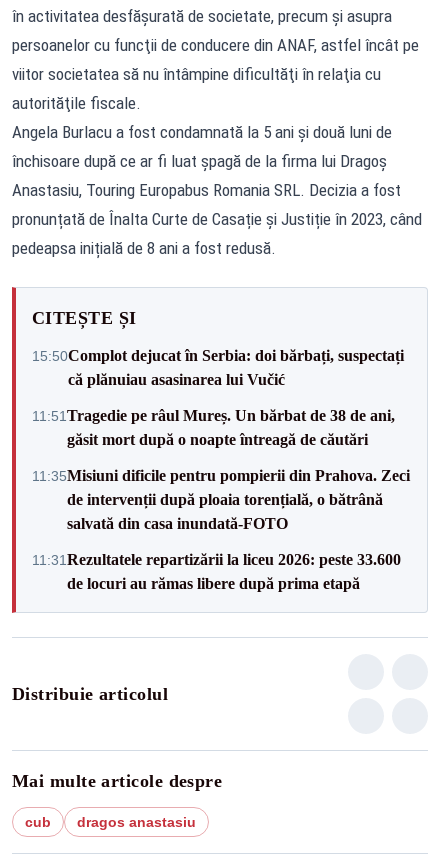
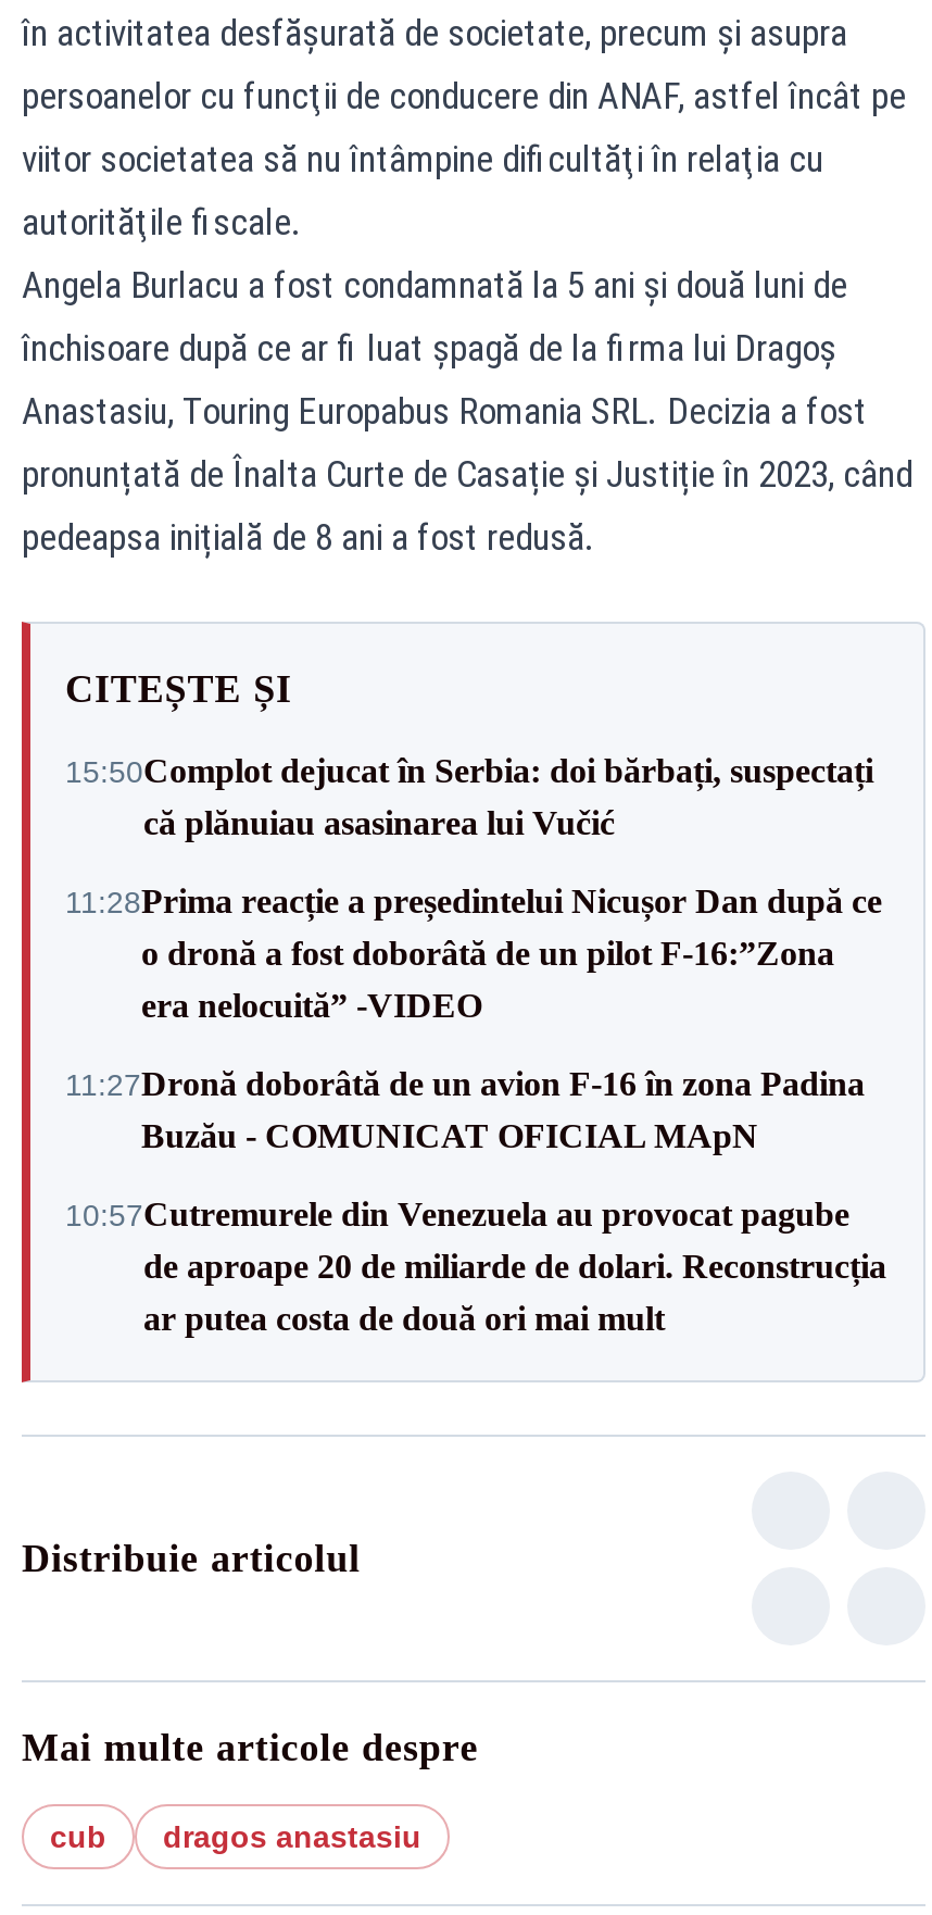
[32,406,395,447] 11:51 Tragedie pe râul Mureș. Un bărbat de 38 de ani, | găsit mort după o noapte întreagă de căutări -> [65,883,882,1024] 11:28Prima reacție a președintelui Nicușor Dan după ce | o dronă a fost doborâtă de un pilot F-16:”Zona | era nelocuită” -VIDEO
[32,466,410,531] 11:35Misiuni dificile pentru pompierii din Prahova. Zeci | de intervenții după ploaia torențială, o bătrână | salvată din casa inundată-FOTO -> [65,1065,865,1154] 11:27Dronă doborâtă de un avion F‑16 în zona Padina | Buzău - COMUNICAT OFICIAL MApN
[32,550,401,591] 11:31 Rezultatele repartizării la liceu 2026: peste 33.600 | de locuri au rămas libere după prima etapă -> [65,1196,886,1337] 10:57Cutremurele din Venezuela au provocat pagube | de aproape 20 de miliarde de dolari. Reconstrucția | ar putea costa de două ori mai mult

